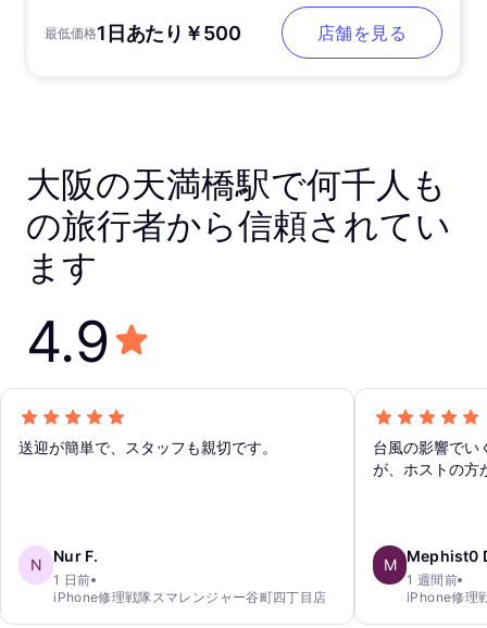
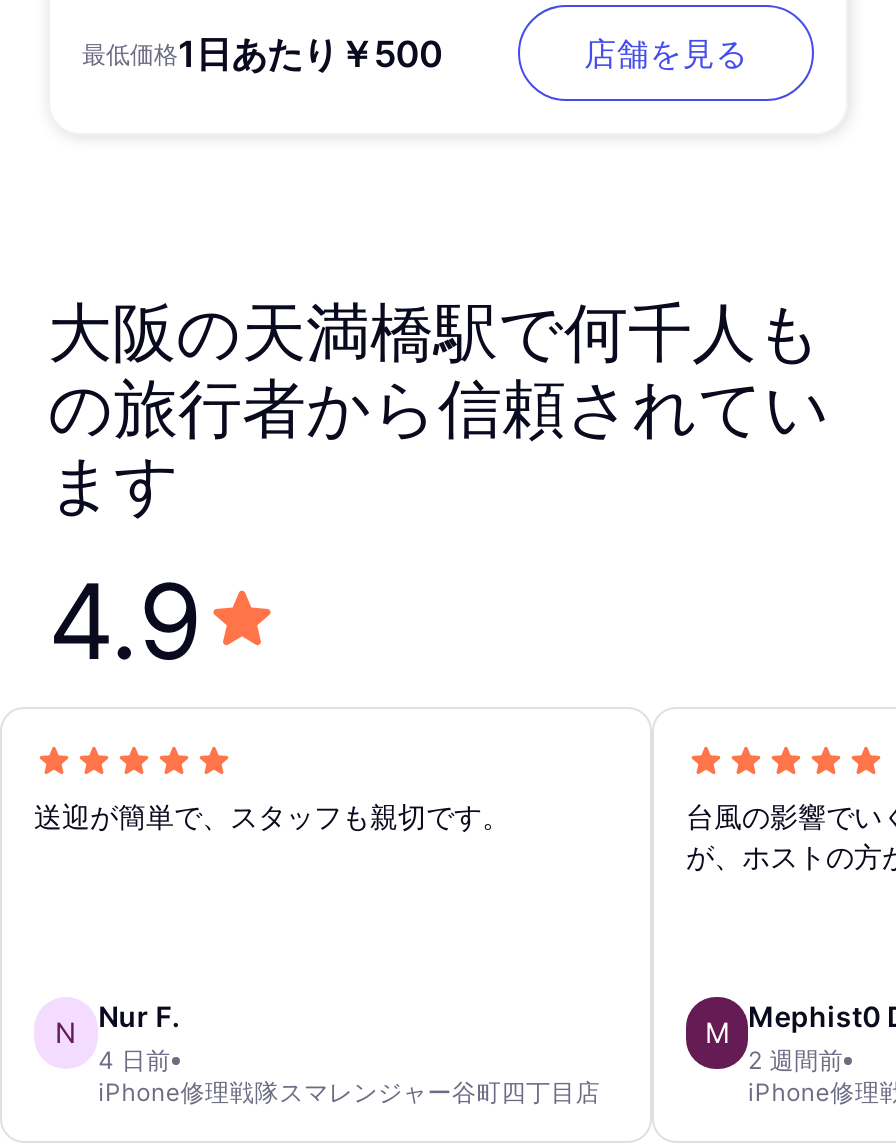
[54,572,91,588] 1 日前 -> [98,1045,171,1075] 4 日前
[407,572,458,588] 1 週間前 -> [748,1045,844,1075] 2 週間前

